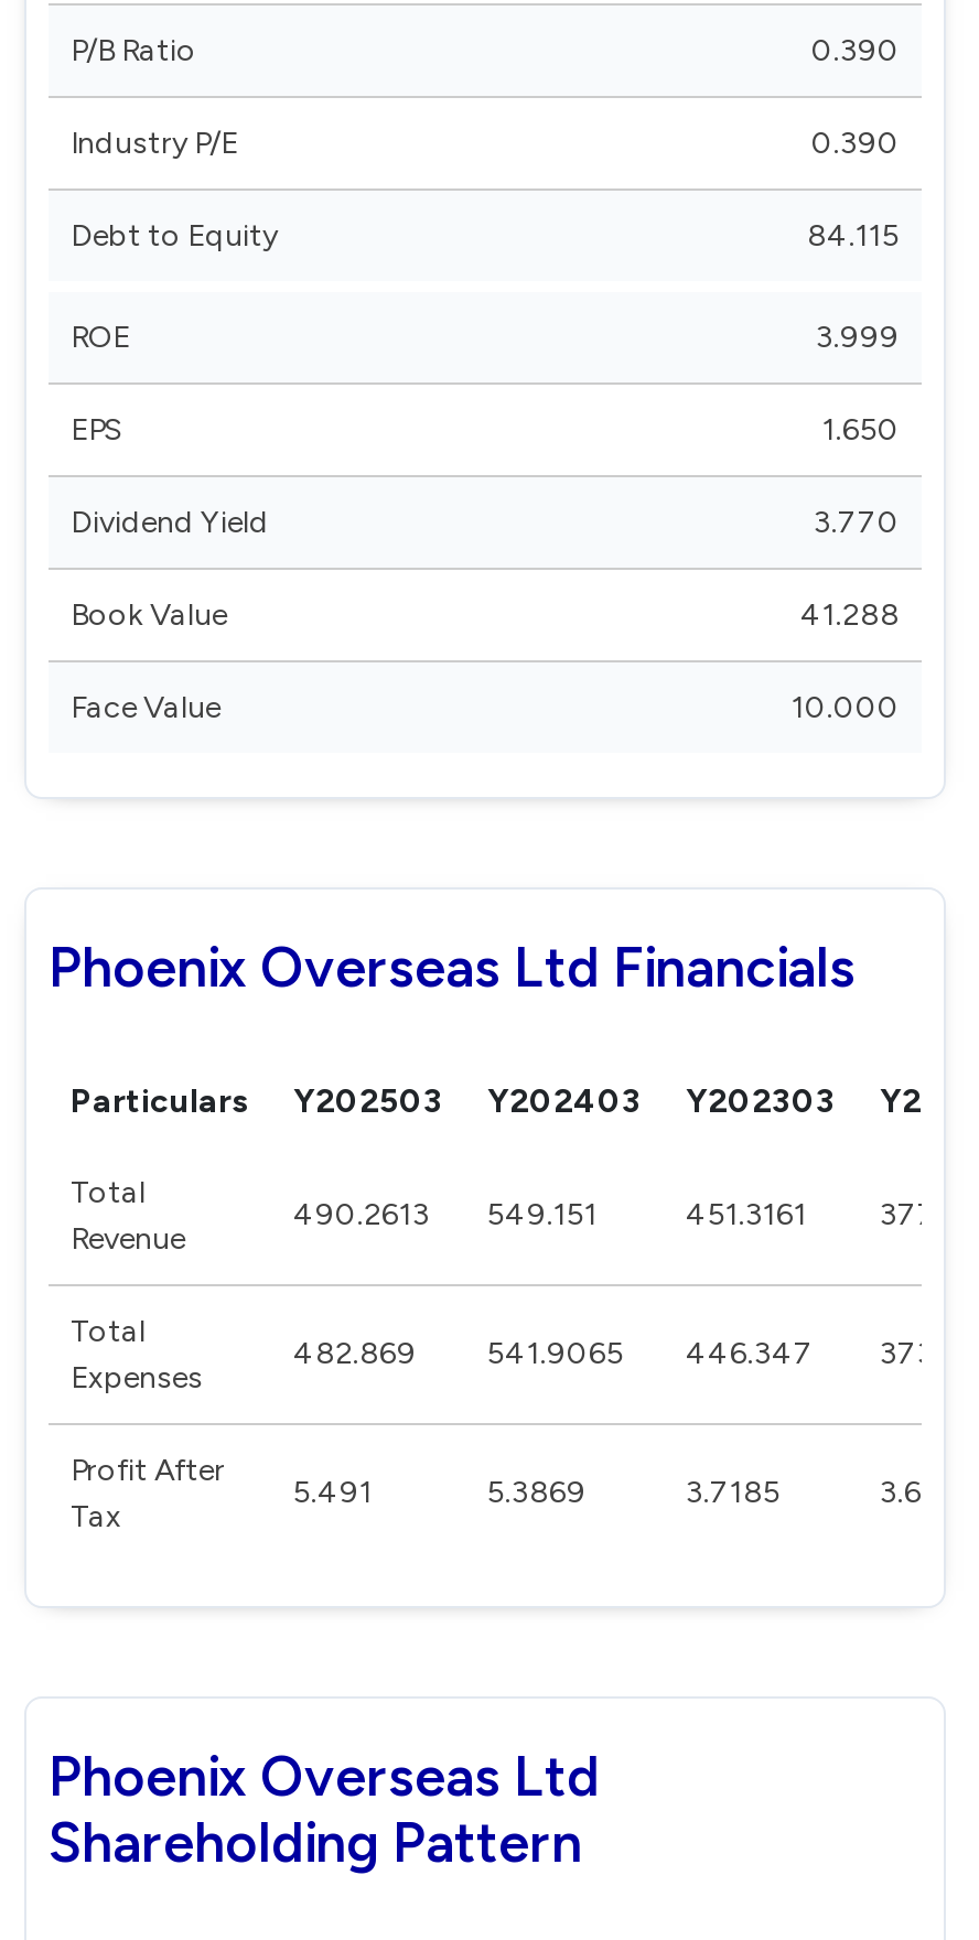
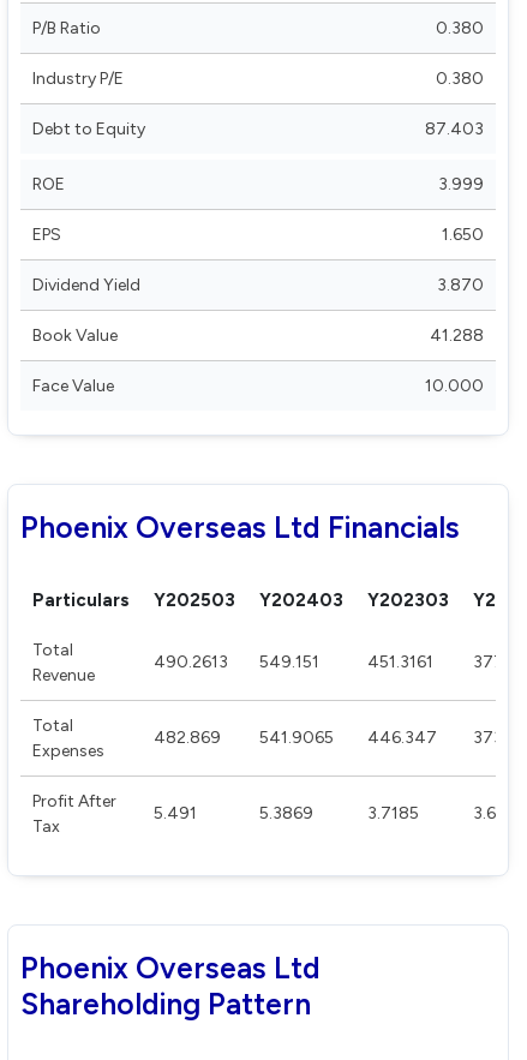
[811,32,900,69] 0.390 -> [436,18,484,38] 0.380
[811,125,900,162] 0.390 -> [436,68,484,89] 0.380
[807,217,900,255] 84.115 -> [425,119,484,139] 87.403
[814,504,900,541] 3.770 -> [437,275,484,295] 3.870

